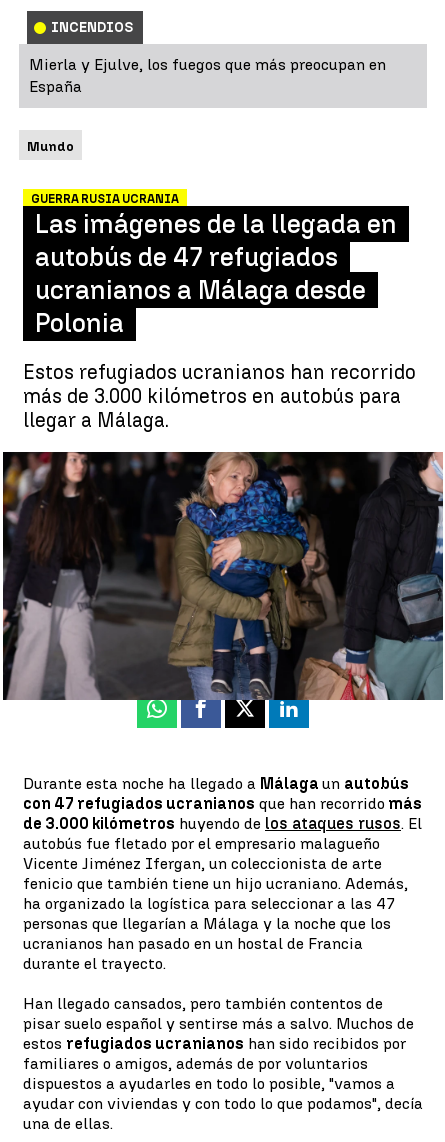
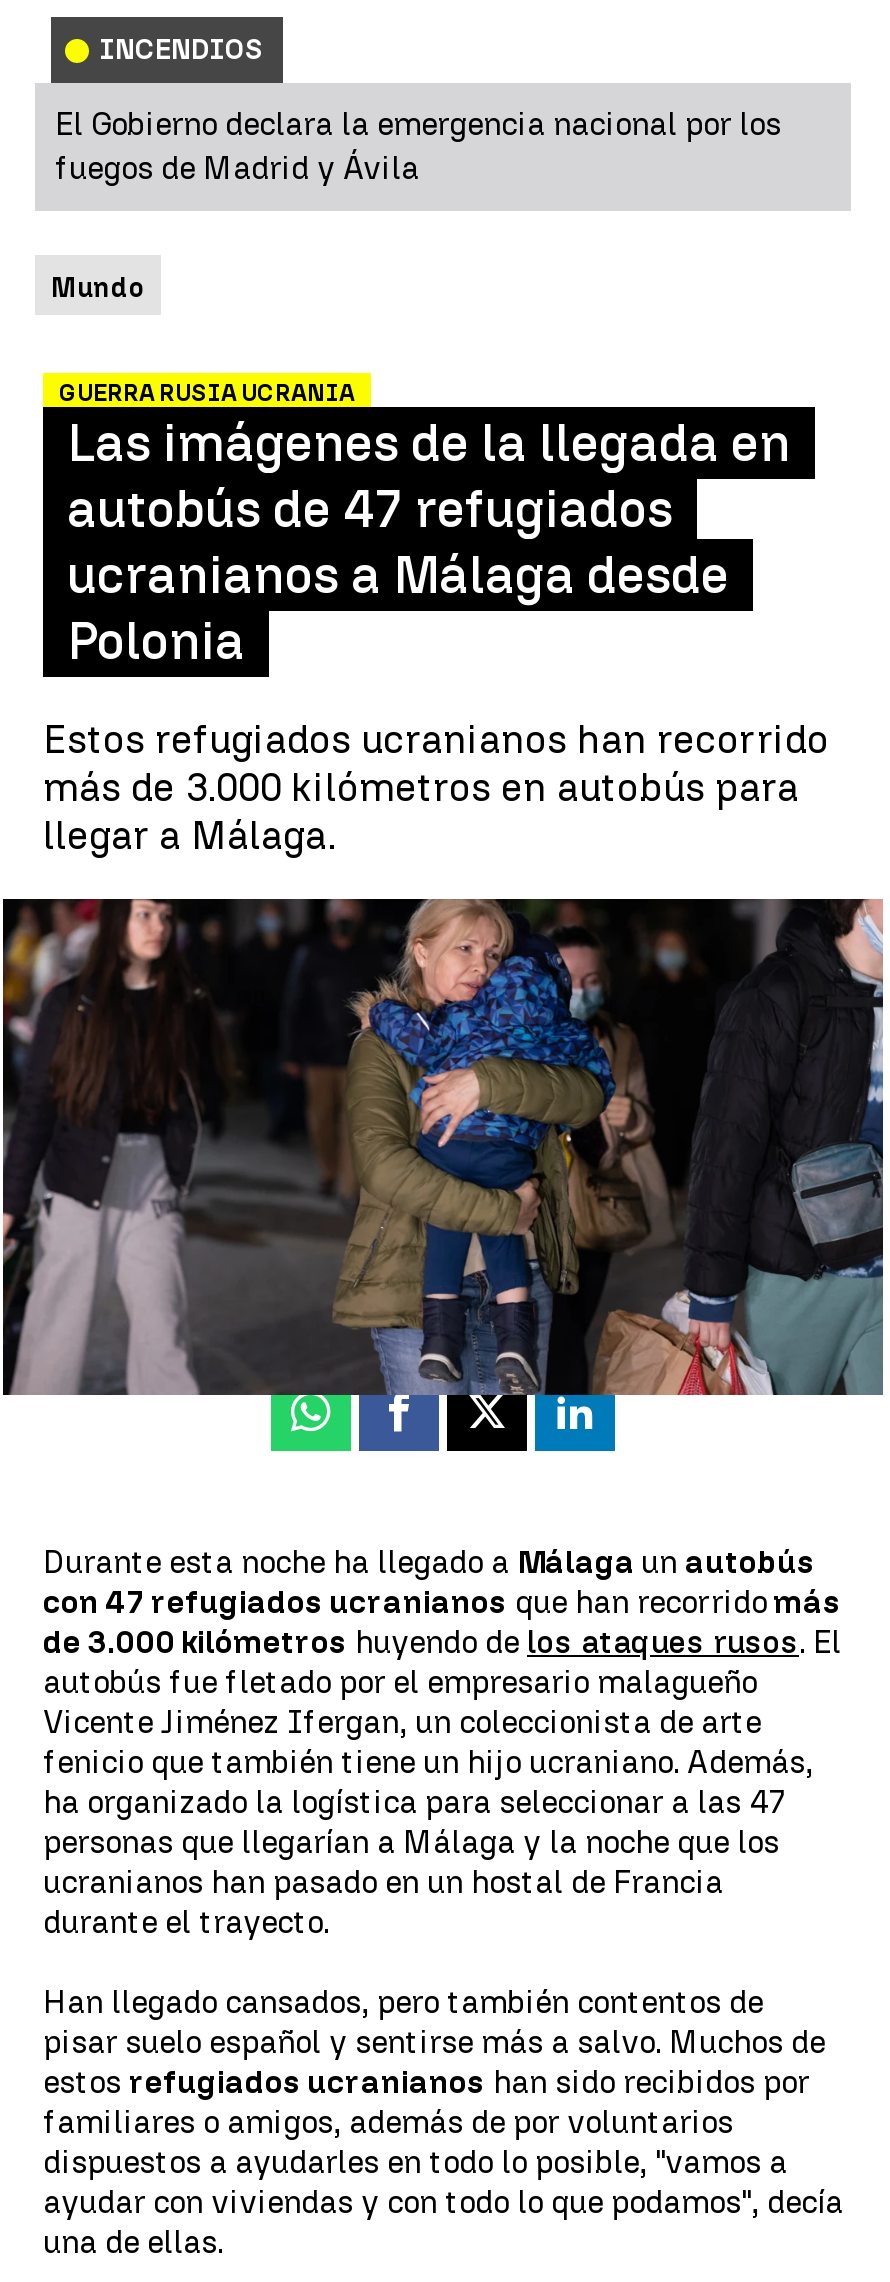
[29,55,386,96] Mierla y Ejulve, los fuegos que más preocupan en | España -> [55,105,781,187] El Gobierno declara la emergencia nacional por los | fuegos de Madrid y Ávila

